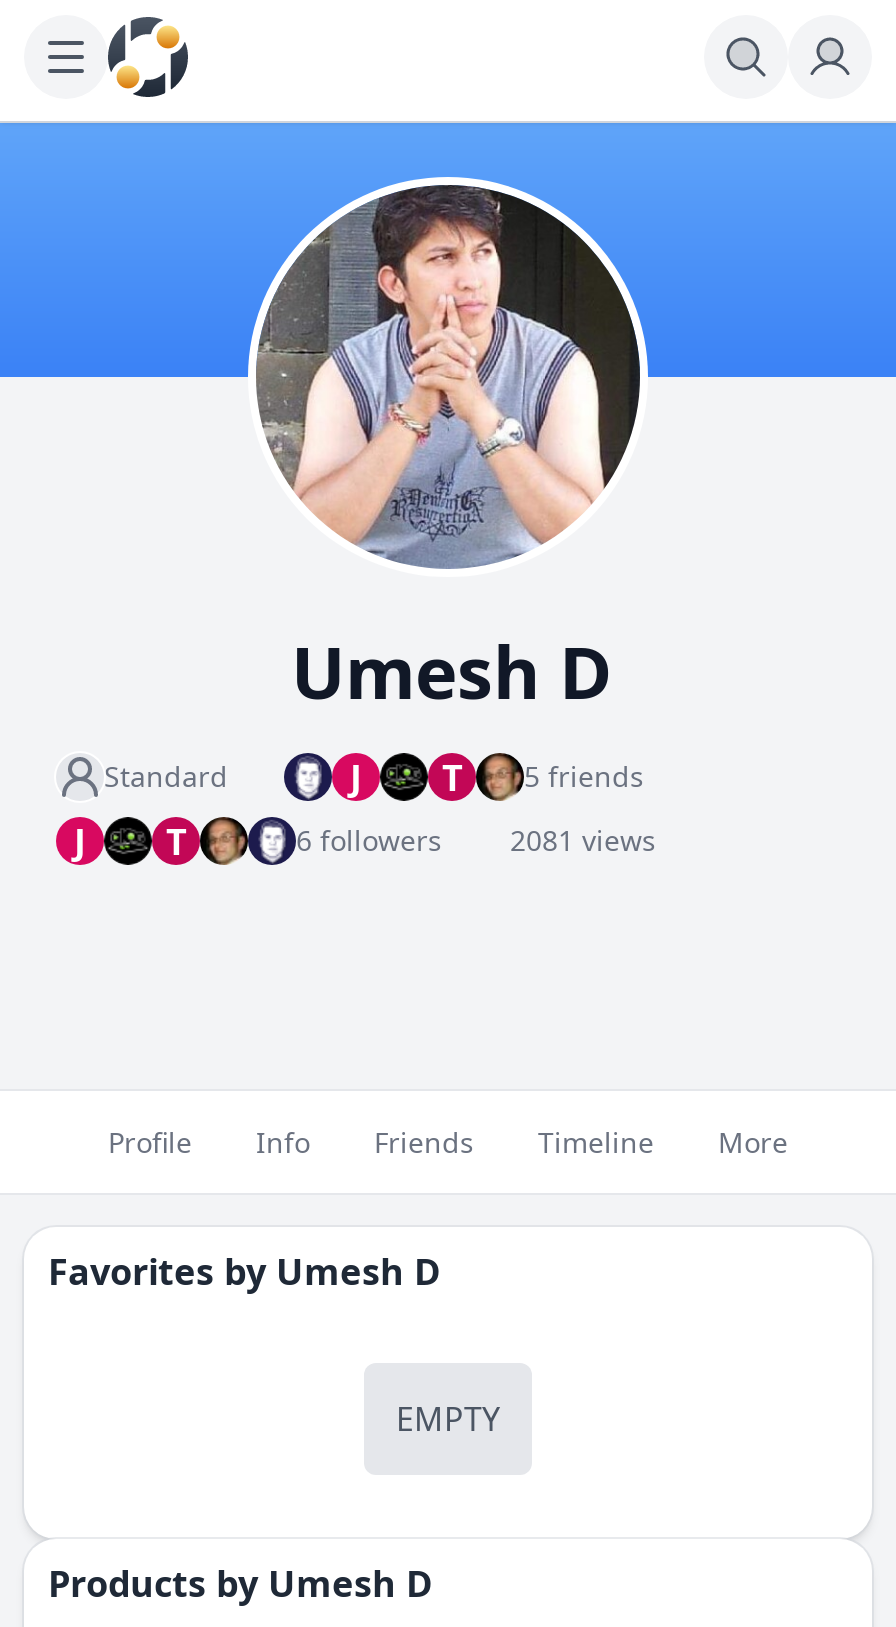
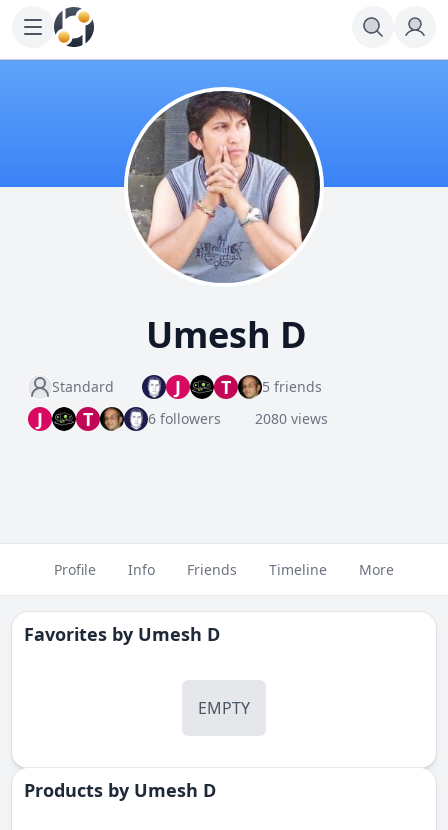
[296,821,656,859] 6 followers 2081 views -> [148,409,328,428] 6 followers 2080 views

